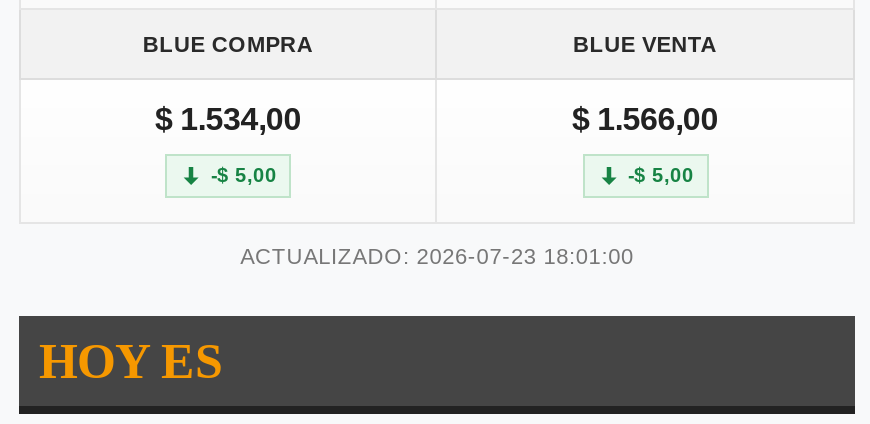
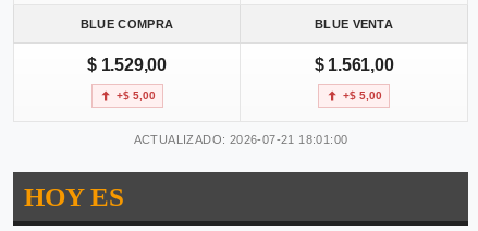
[155,102,301,136] $ 1.534,00 -> [87,56,167,74] $ 1.529,00
[572,102,718,136] $ 1.566,00 -> [314,56,394,74] $ 1.561,00
[211,164,277,186] -$ 5,00 -> [116,90,155,102] +$ 5,00
[628,164,694,186] -$ 5,00 -> [343,90,382,102] +$ 5,00
[240,244,634,268] ACTUALIZADO: 2026-07-23 18:01:00 -> [133,133,348,146] ACTUALIZADO: 2026-07-21 18:01:00

